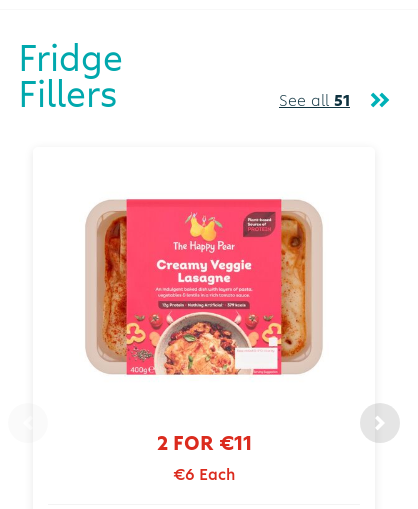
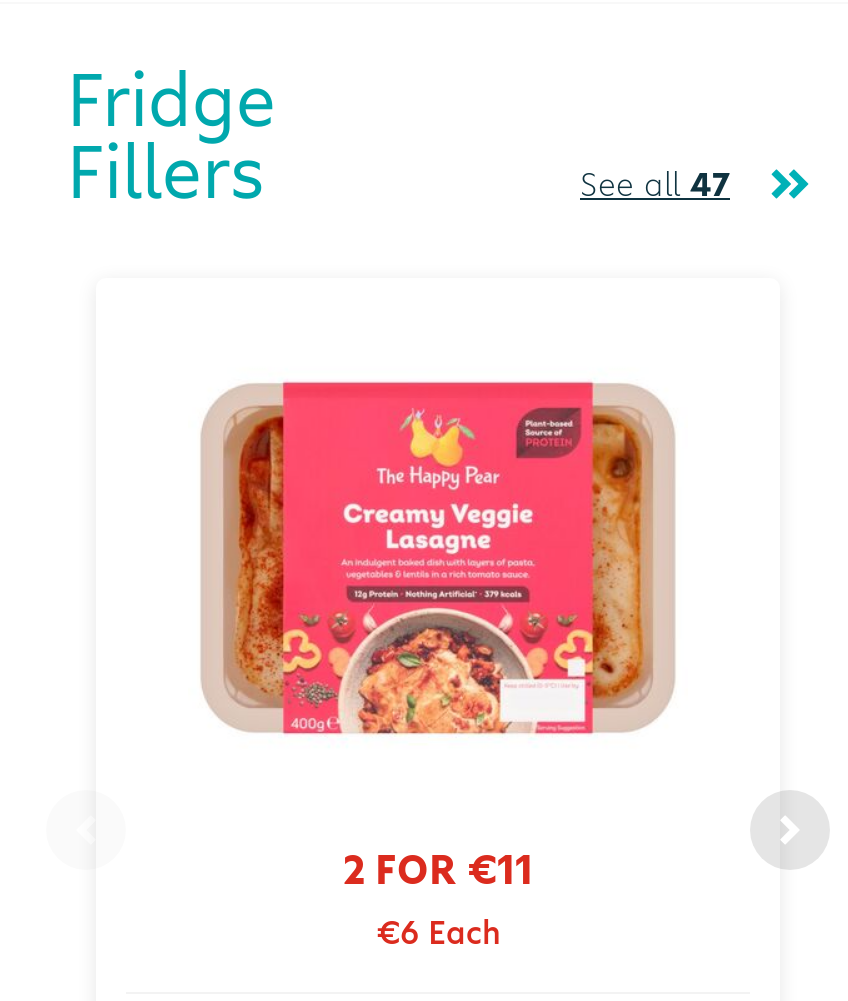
[279,89,350,111] See all 51 -> [580,162,730,206] See all 47

